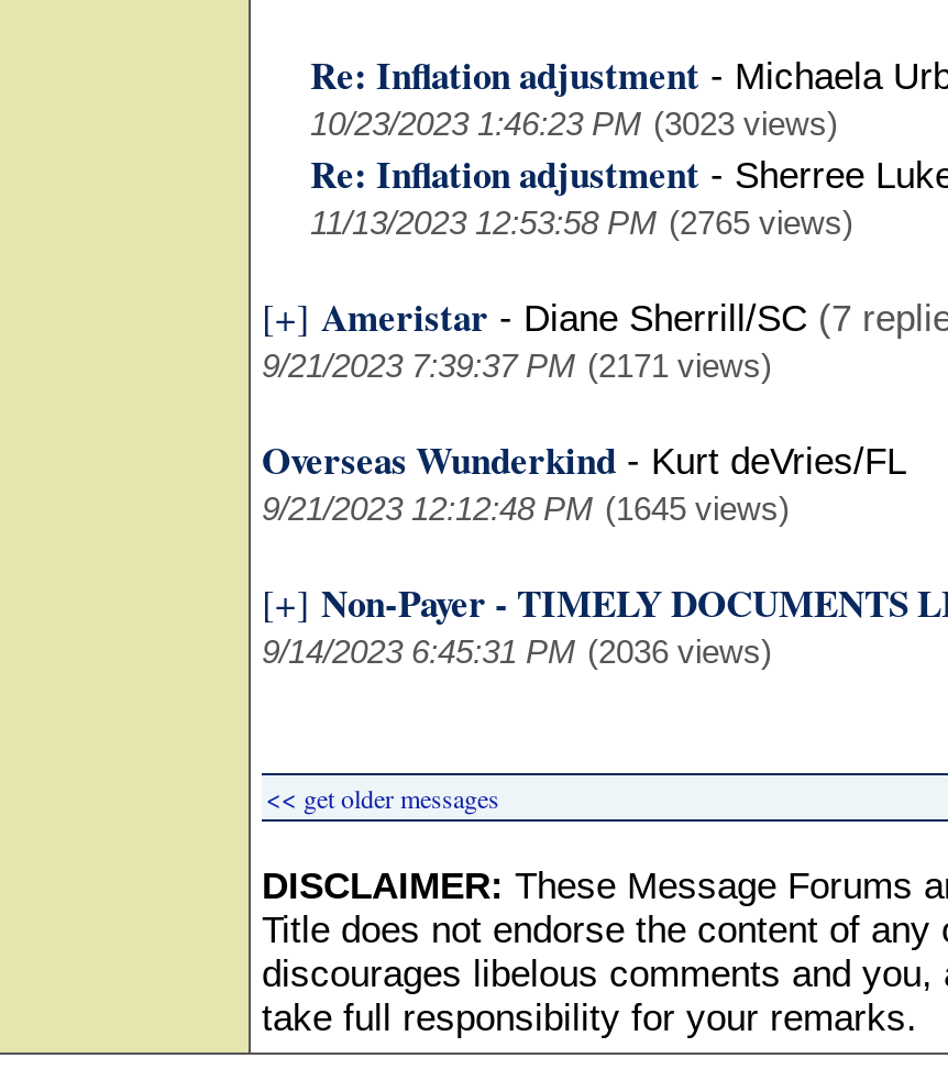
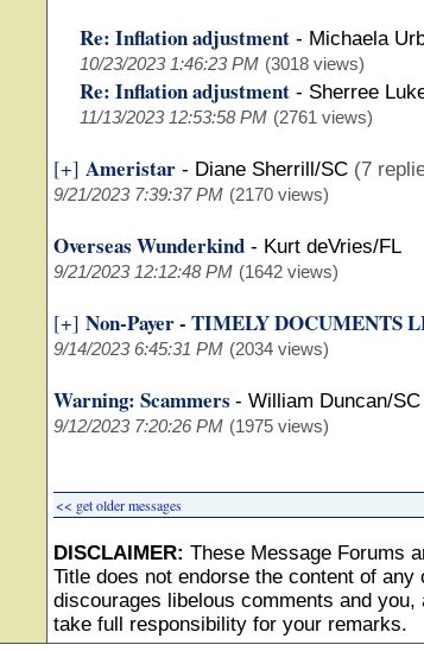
[310,104,838,142] 10/23/2023 1:46:23 PM (3023 views) -> [80,53,365,74] 10/23/2023 1:46:23 PM (3018 views)
[310,203,853,241] 11/13/2023 12:53:58 PM (2765 views) -> [80,107,373,127] 11/13/2023 12:53:58 PM (2761 views)
[262,346,772,384] 9/21/2023 7:39:37 PM (2171 views) -> [53,184,329,204] 9/21/2023 7:39:37 PM (2170 views)
[262,489,790,527] 9/21/2023 12:12:48 PM (1645 views) -> [53,261,338,282] 9/21/2023 12:12:48 PM (1642 views)
[262,632,772,670] 9/14/2023 6:45:31 PM (2036 views) -> [53,339,420,436] 9/14/2023 6:45:31 PM (2034 views) | Warning: Scammers - William Duncan/SC | 9/12/2023 7:20:26 PM (1975 views)

